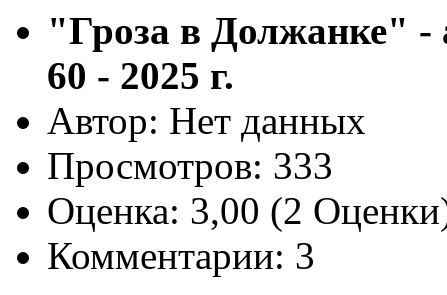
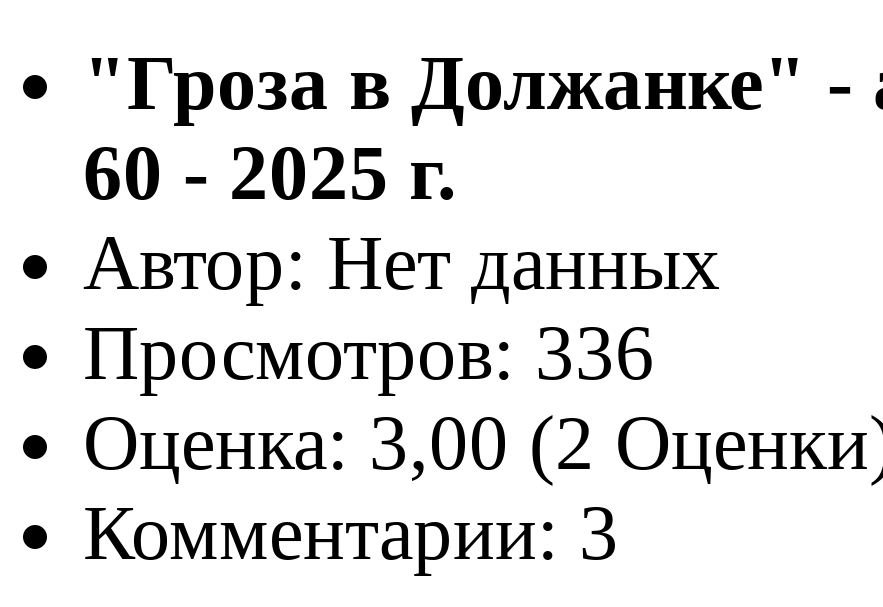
[47,144,333,187] Просмотров: 333 -> [83,310,655,396] Просмотров: 336

